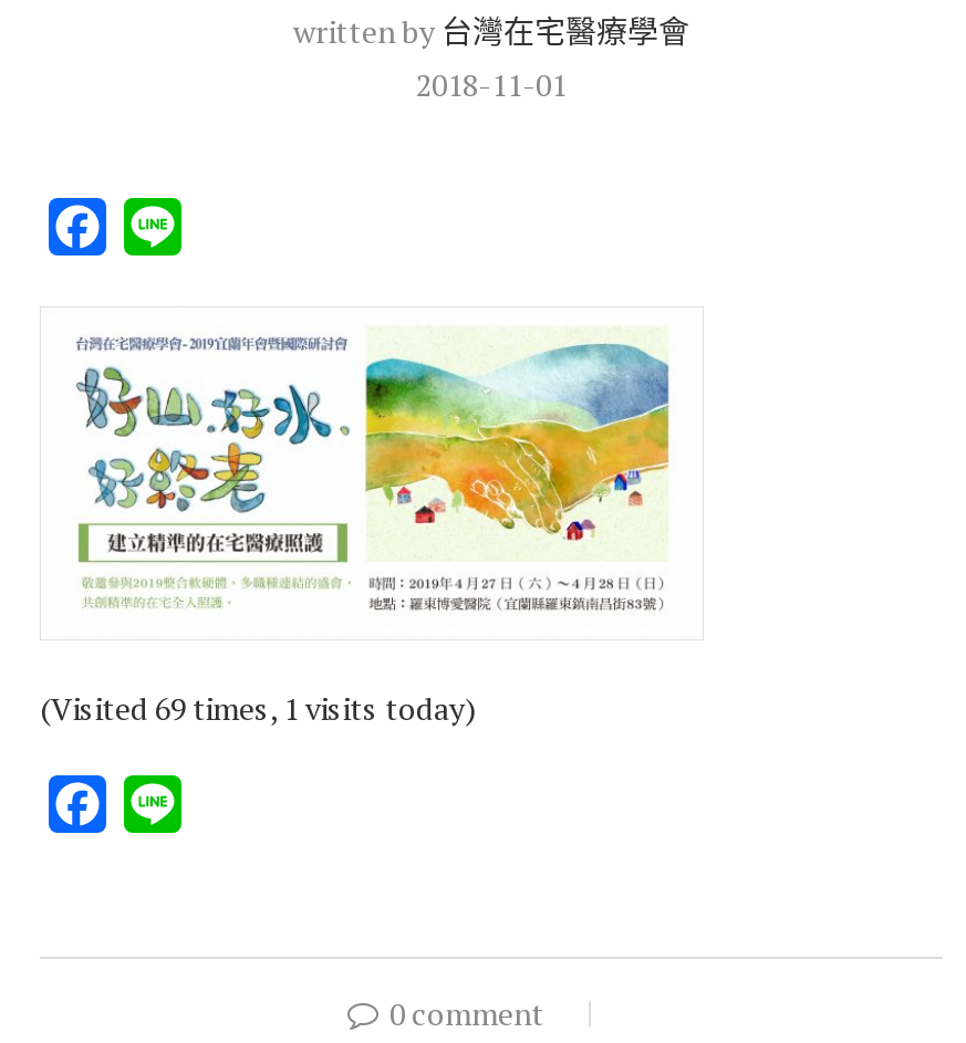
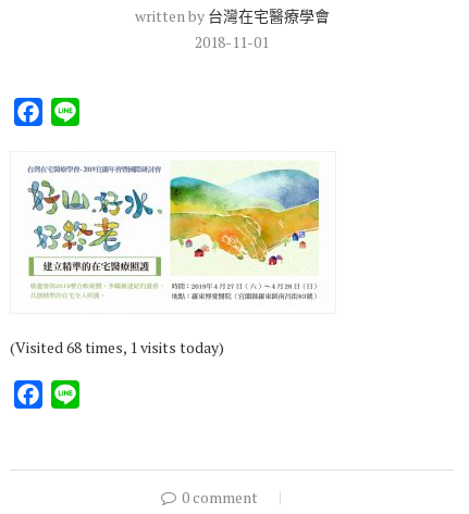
[40,686,476,728] (Visited 69 times, 1 visits today) -> [10,337,224,358] (Visited 68 times, 1 visits today)

